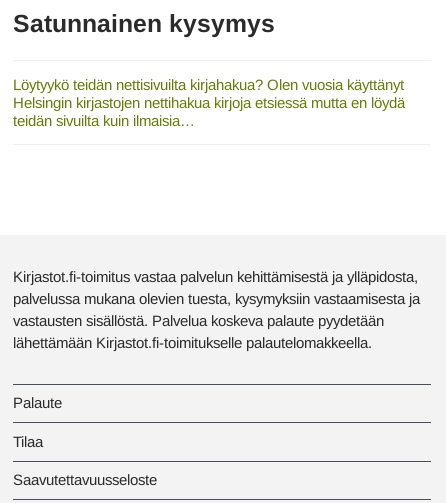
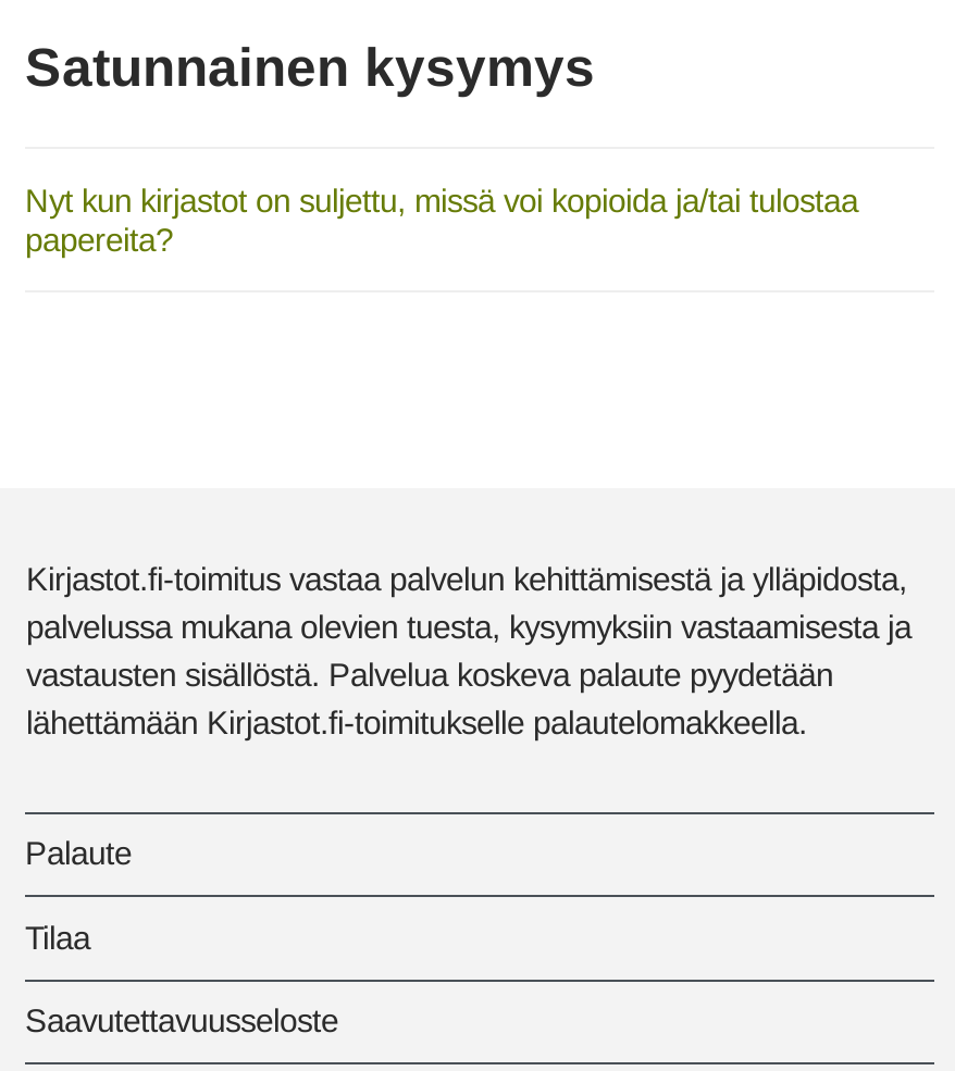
[13,75,405,128] Löytyykö teidän nettisivuilta kirjahakua? Olen vuosia käyttänyt | Helsingin kirjastojen nettihakua kirjoja etsiessä mutta en löydä | teidän sivuilta kuin ilmaisia… -> [25,180,858,257] Nyt kun kirjastot on suljettu, missä voi kopioida ja/tai tulostaa | papereita?

